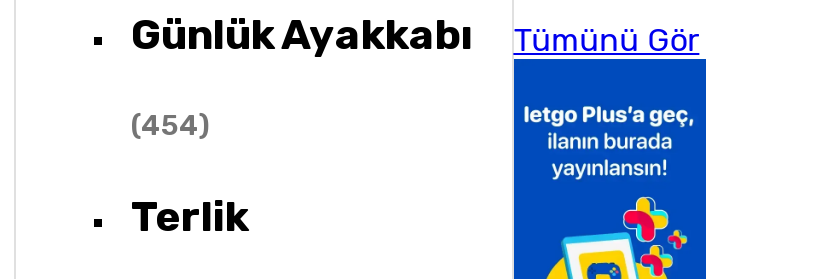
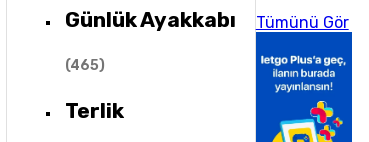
[131,108,211,142] (454) -> [64,57,104,74] (465)

